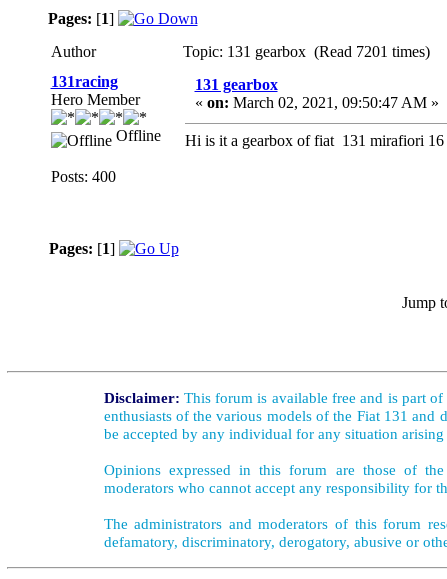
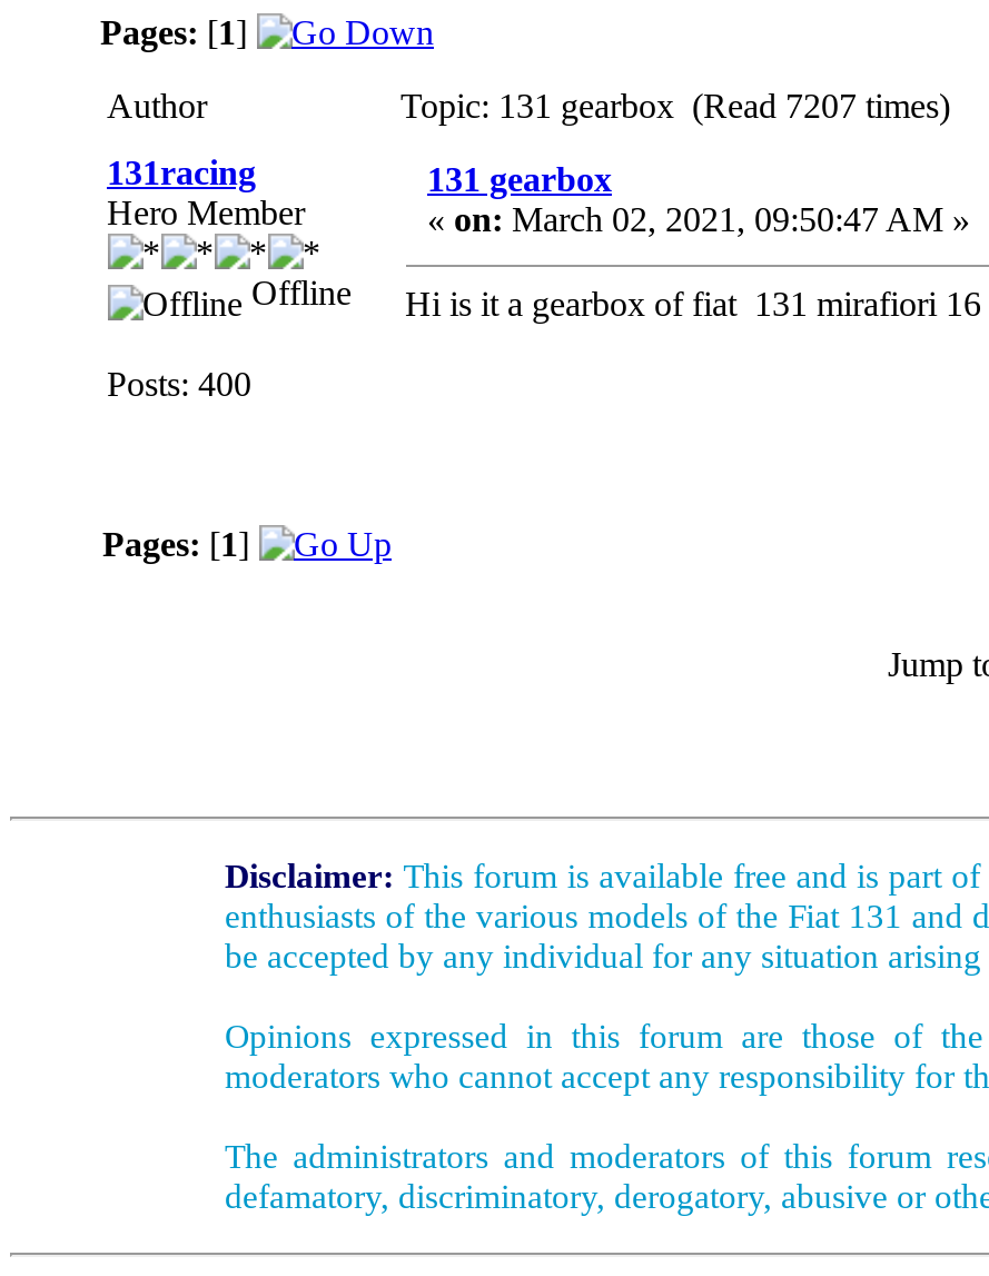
[182,43,429,60] Topic: 131 gearbox (Read 7201 times) -> [400,87,950,125] Topic: 131 gearbox (Read 7207 times)

